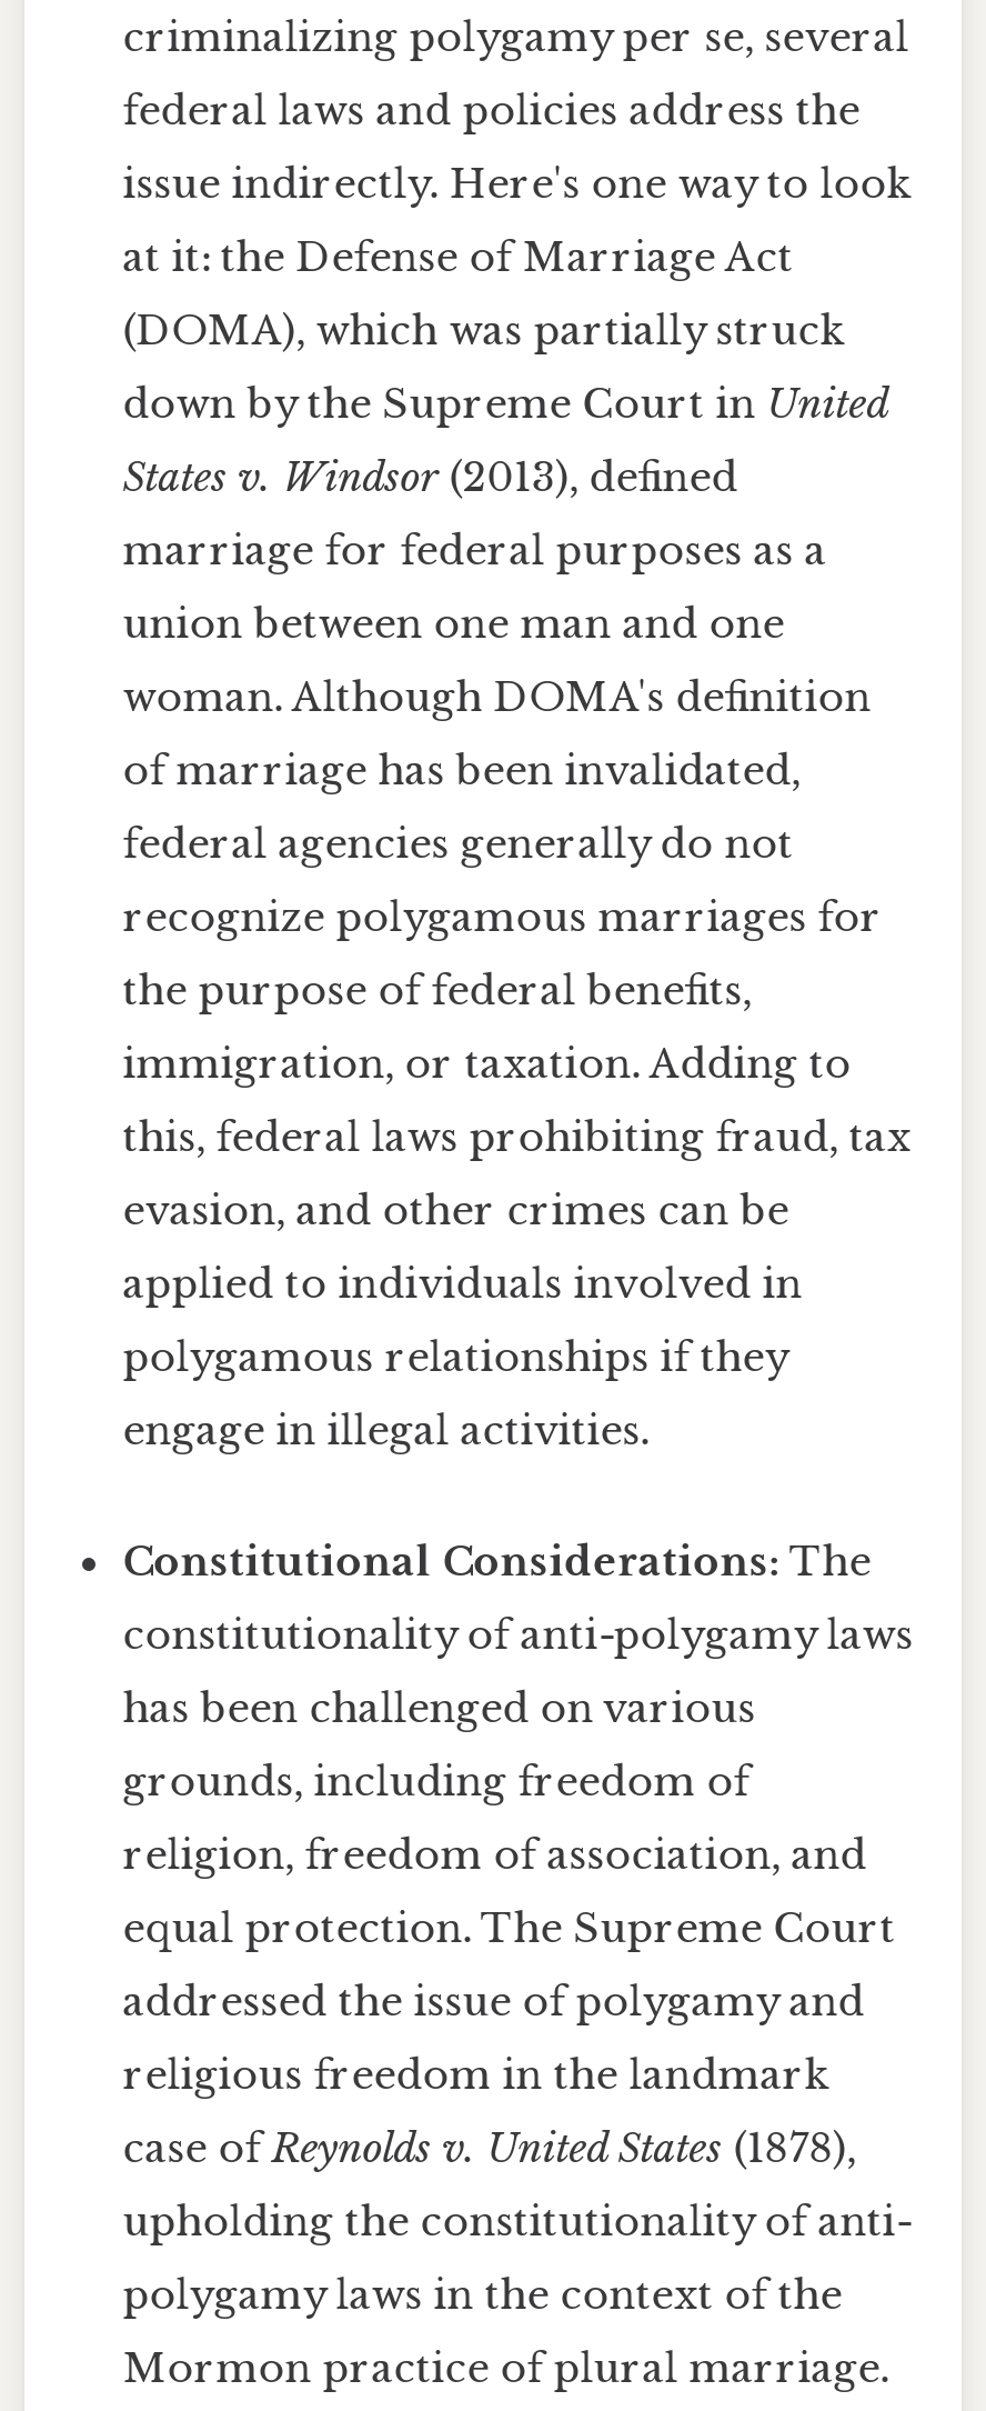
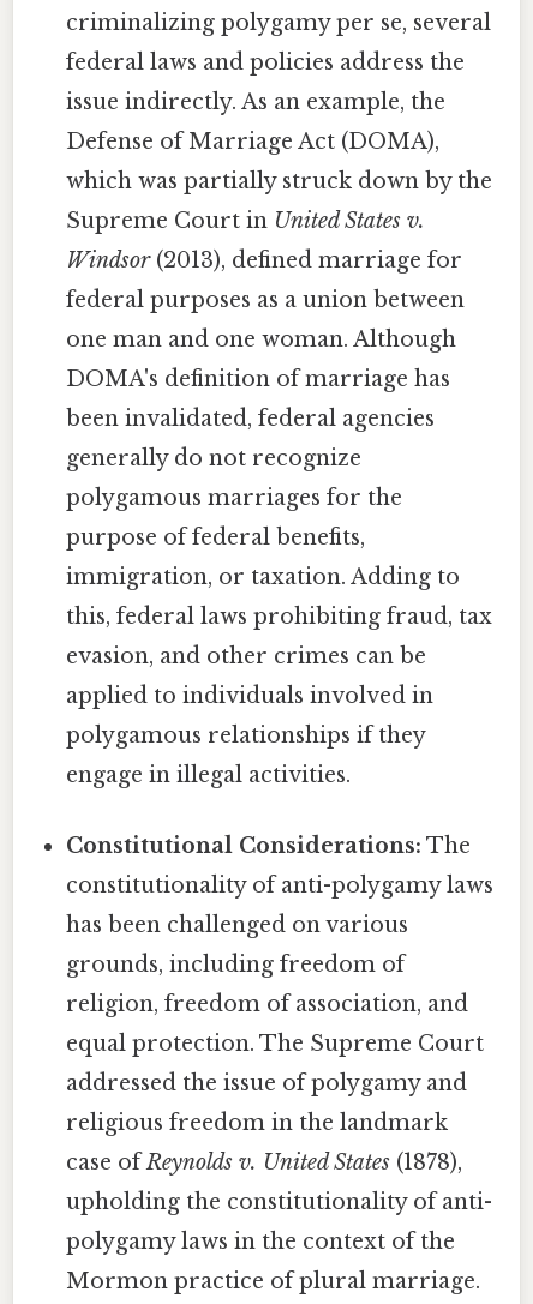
[123,160,911,209] issue indirectly. Here's one way to look -> [66,89,446,115] issue indirectly. As an example, the
[123,234,793,282] at it: the Defense of Marriage Act -> [66,128,440,155] Defense of Marriage Act (DOMA),
[123,307,844,356] (DOMA), which was partially struck -> [66,168,492,194] which was partially struck down by the
[123,380,887,429] down by the Supreme Court in United -> [66,208,425,234] Supreme Court in United States v.
[123,454,738,502] States v. Windsor (2013), defined -> [66,247,462,274] Windsor (2013), defined marriage for
[123,527,827,576] marriage for federal purposes as a -> [66,287,465,313] federal purposes as a union between
[123,600,784,649] union between one man and one -> [66,326,456,353] one man and one woman. Although
[123,674,871,722] woman. Although DOMA's definition -> [66,366,450,392] DOMA's definition of marriage has
[123,747,800,796] of marriage has been invalidated, -> [66,406,435,432] been invalidated, federal agencies
[123,820,793,869] federal agencies generally do not -> [66,445,362,472] generally do not recognize
[123,894,882,942] recognize polygamous marriages for -> [66,485,402,511] polygamous marriages for the
[123,967,751,1016] the purpose of federal benefits, -> [66,524,365,551] purpose of federal benefits,

